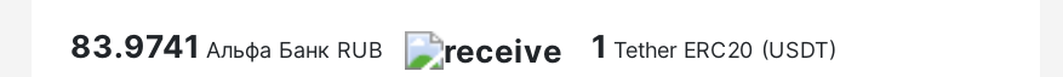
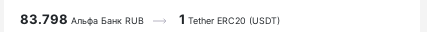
[70,27,383,66] 83.9741 Альфа Банк RUB -> [20,11,144,27] 83.798 Альфа Банк RUB

